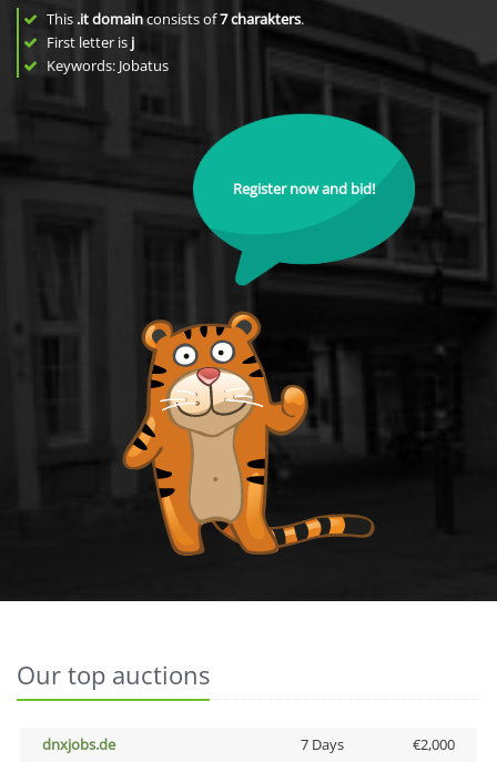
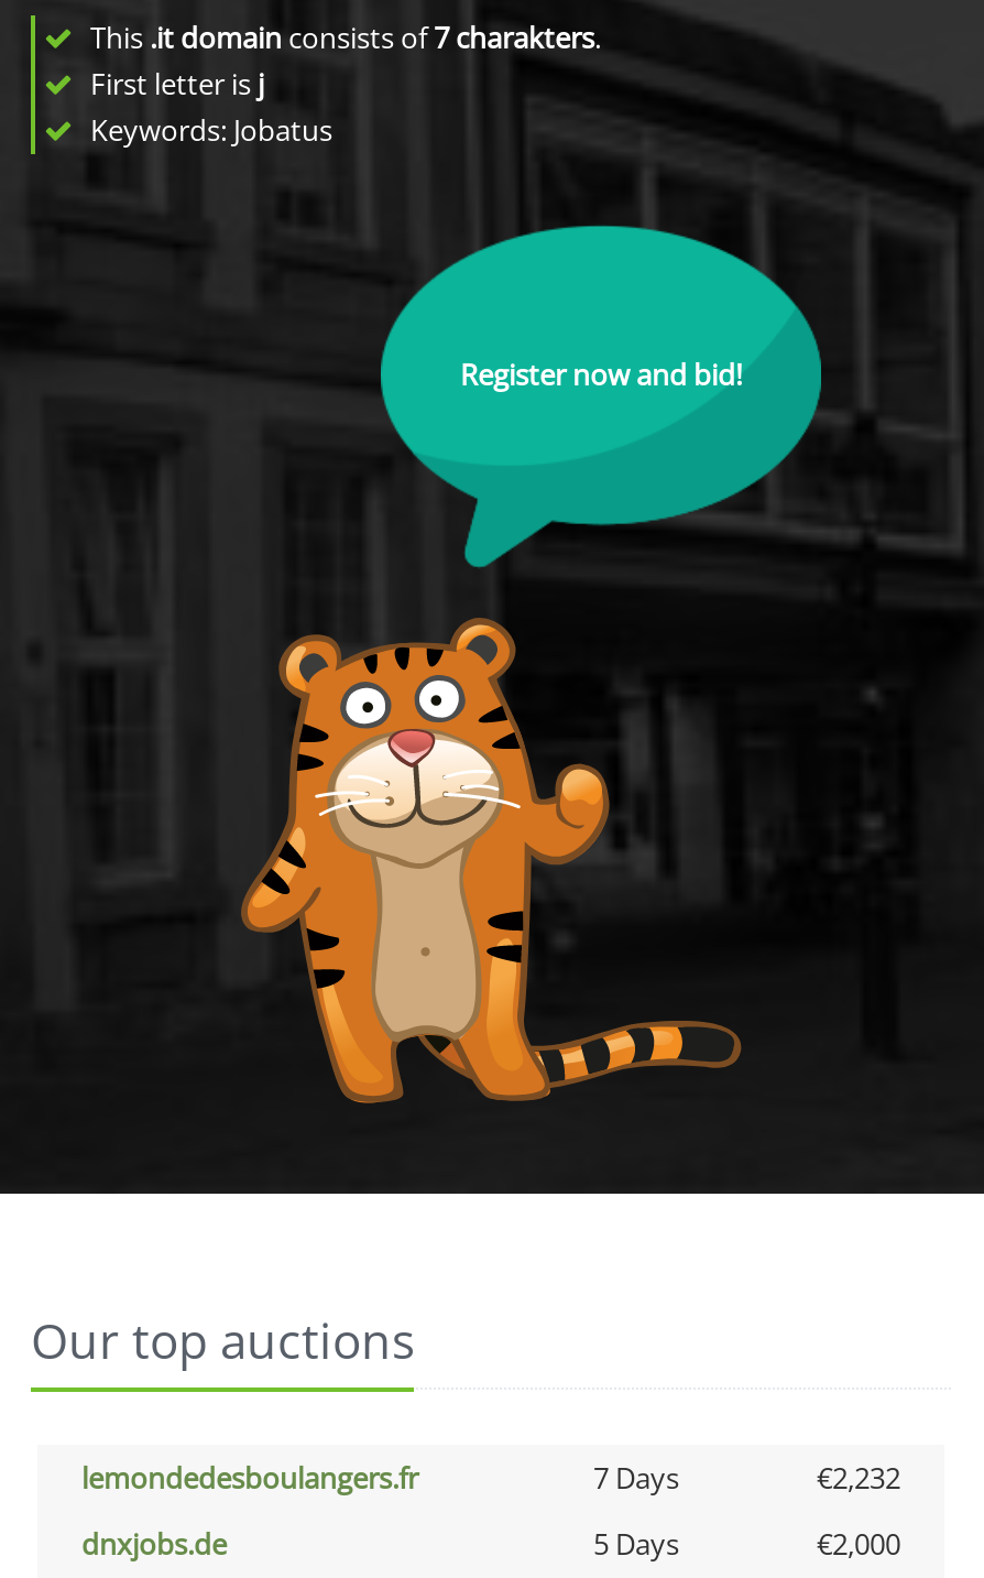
none -> [81,1458,900,1498] lemondedesboulangers.fr | 7 Days | €2,232
[300,734,343,754] 7 Days -> [593,1524,679,1564] 5 Days

